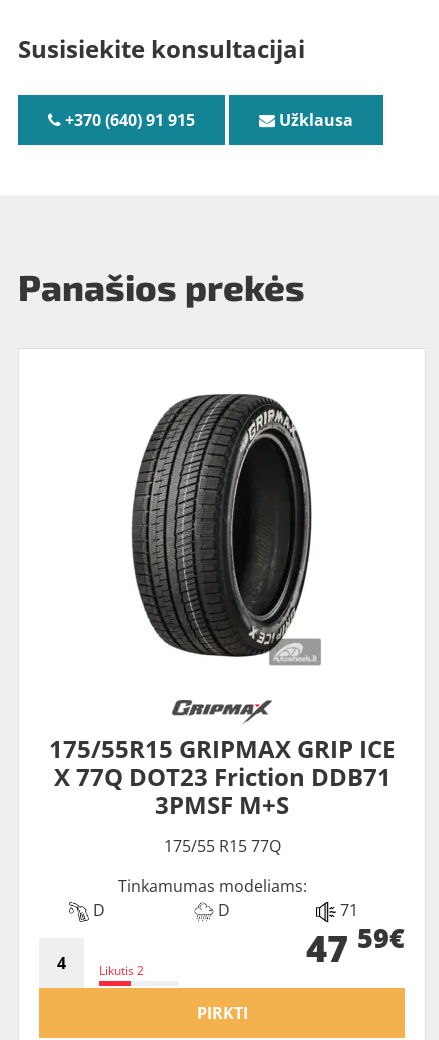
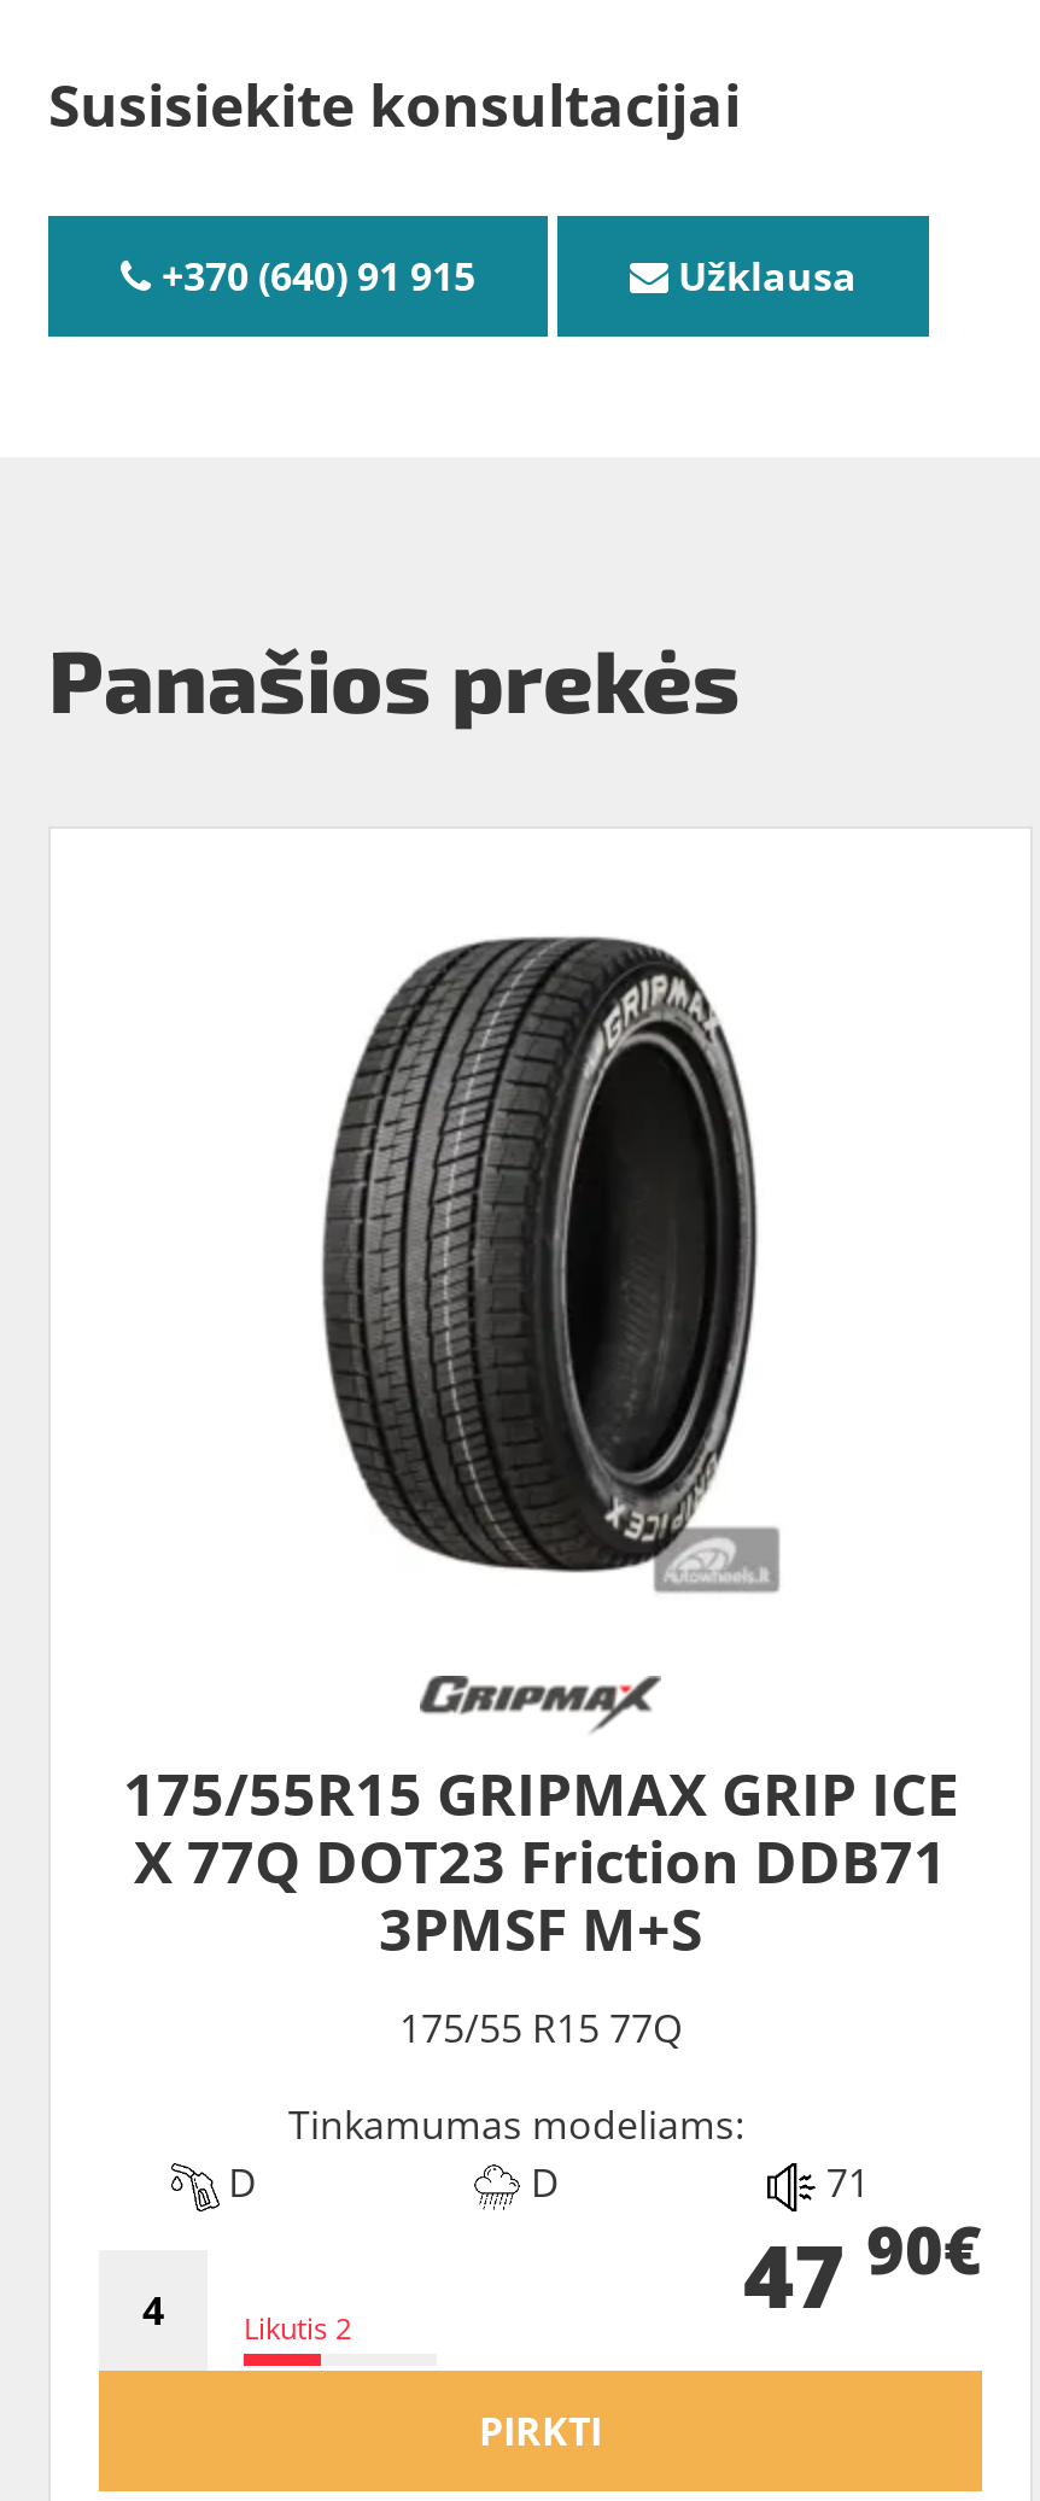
[306,919,405,973] 47 59€ -> [743,2205,982,2334] 47 90€

